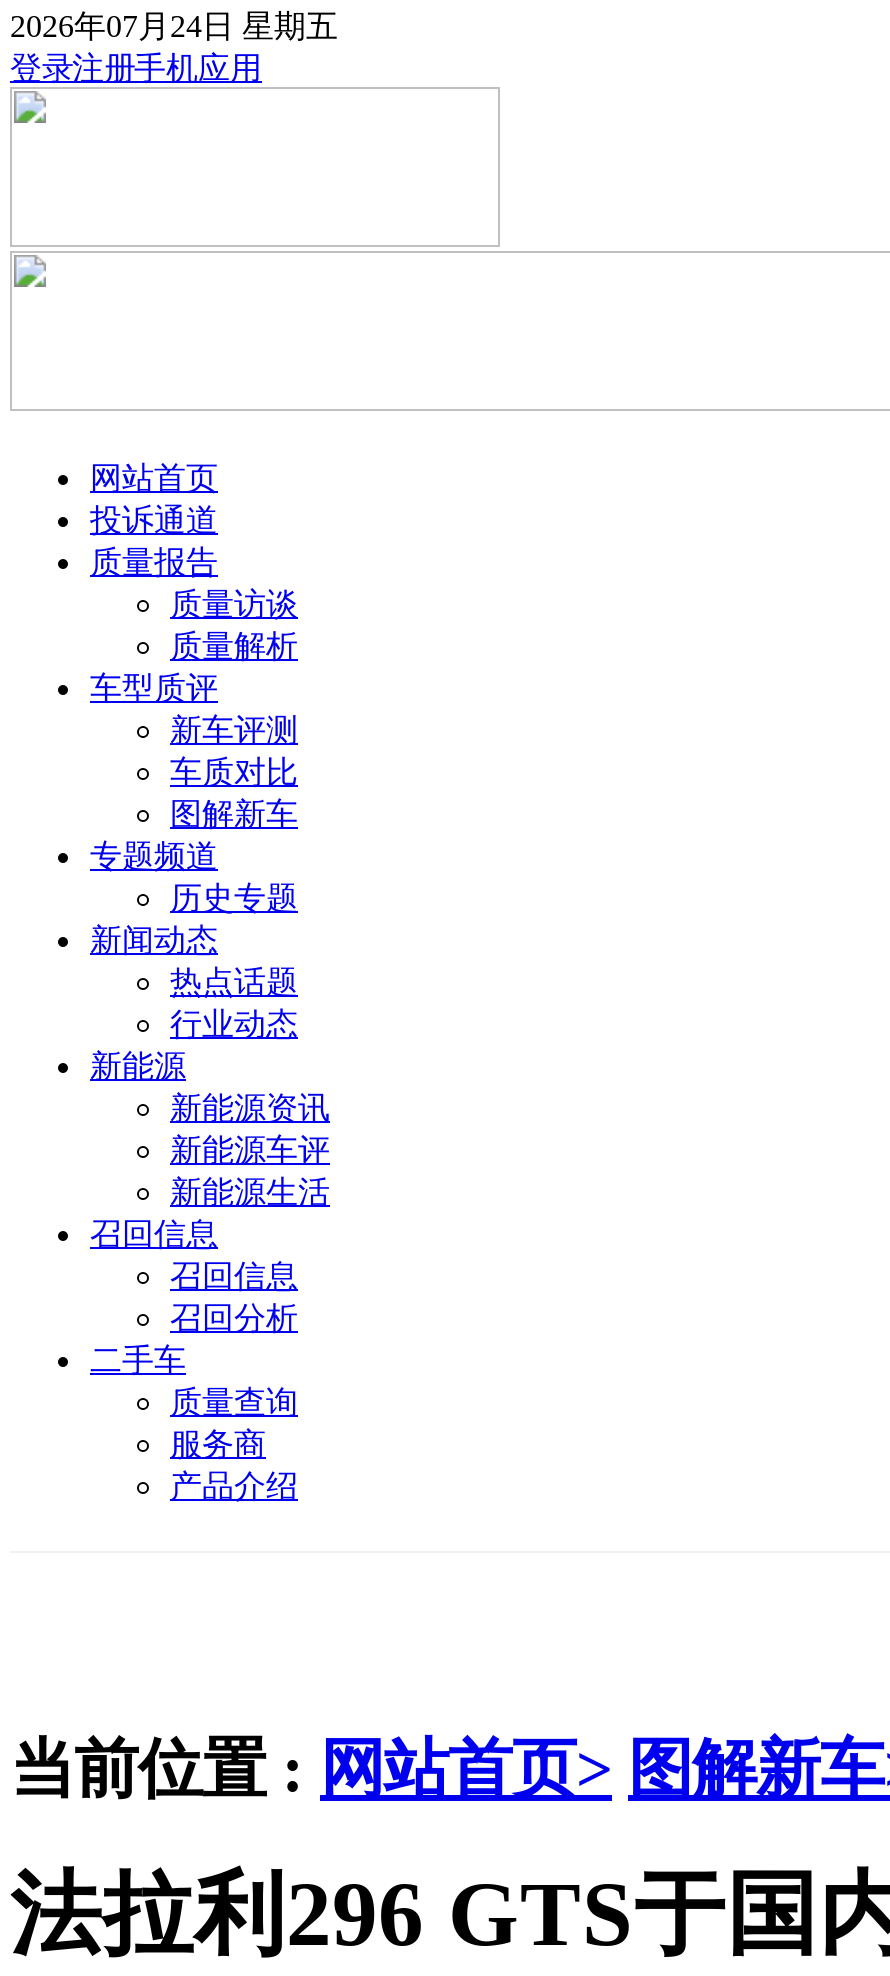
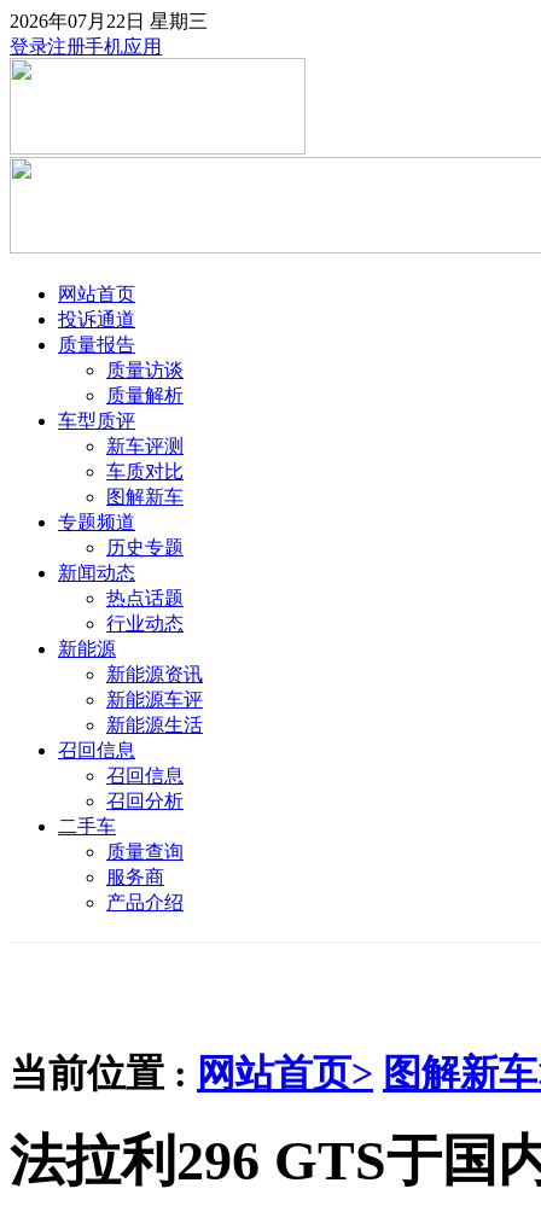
[10,9,338,43] 2026年07月24日 星期五 -> [10,11,208,31] 2026年07月22日 星期三

